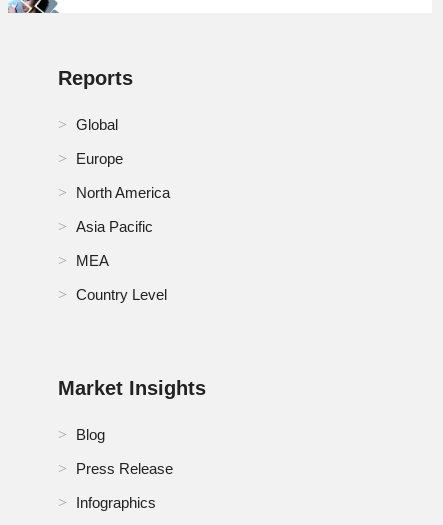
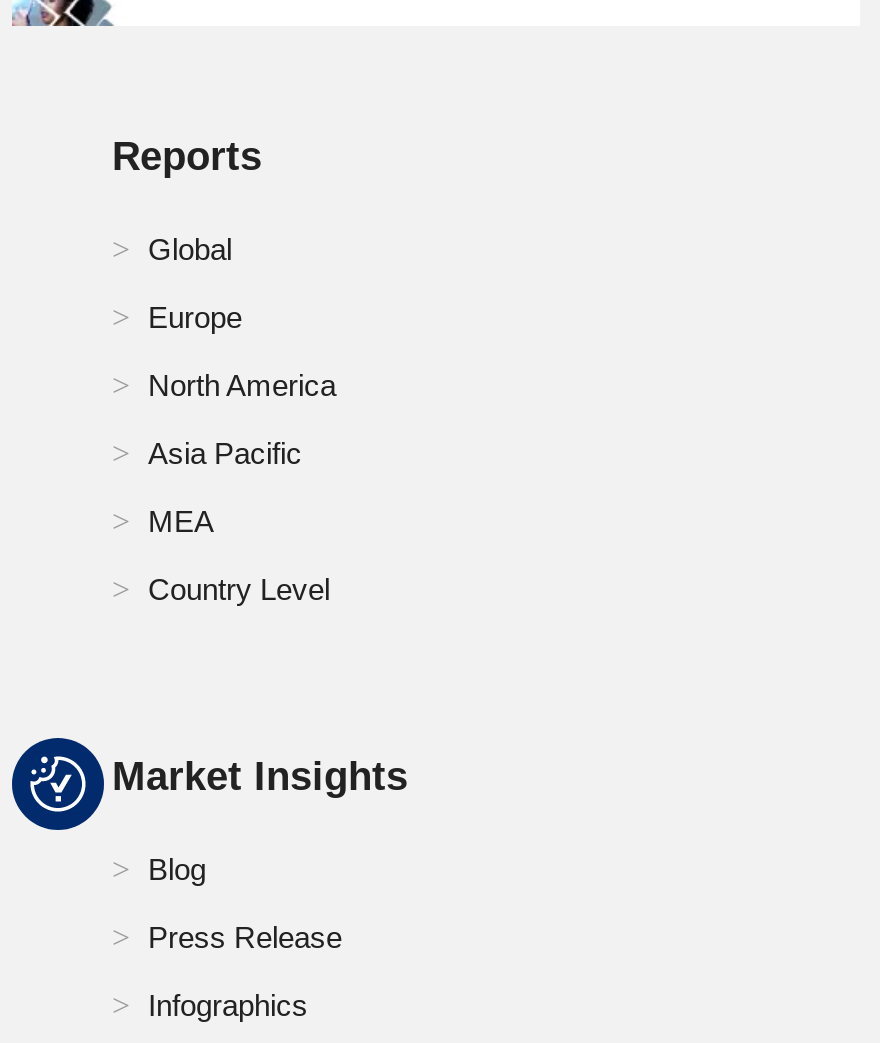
none -> [10,736,106,832] [image]

